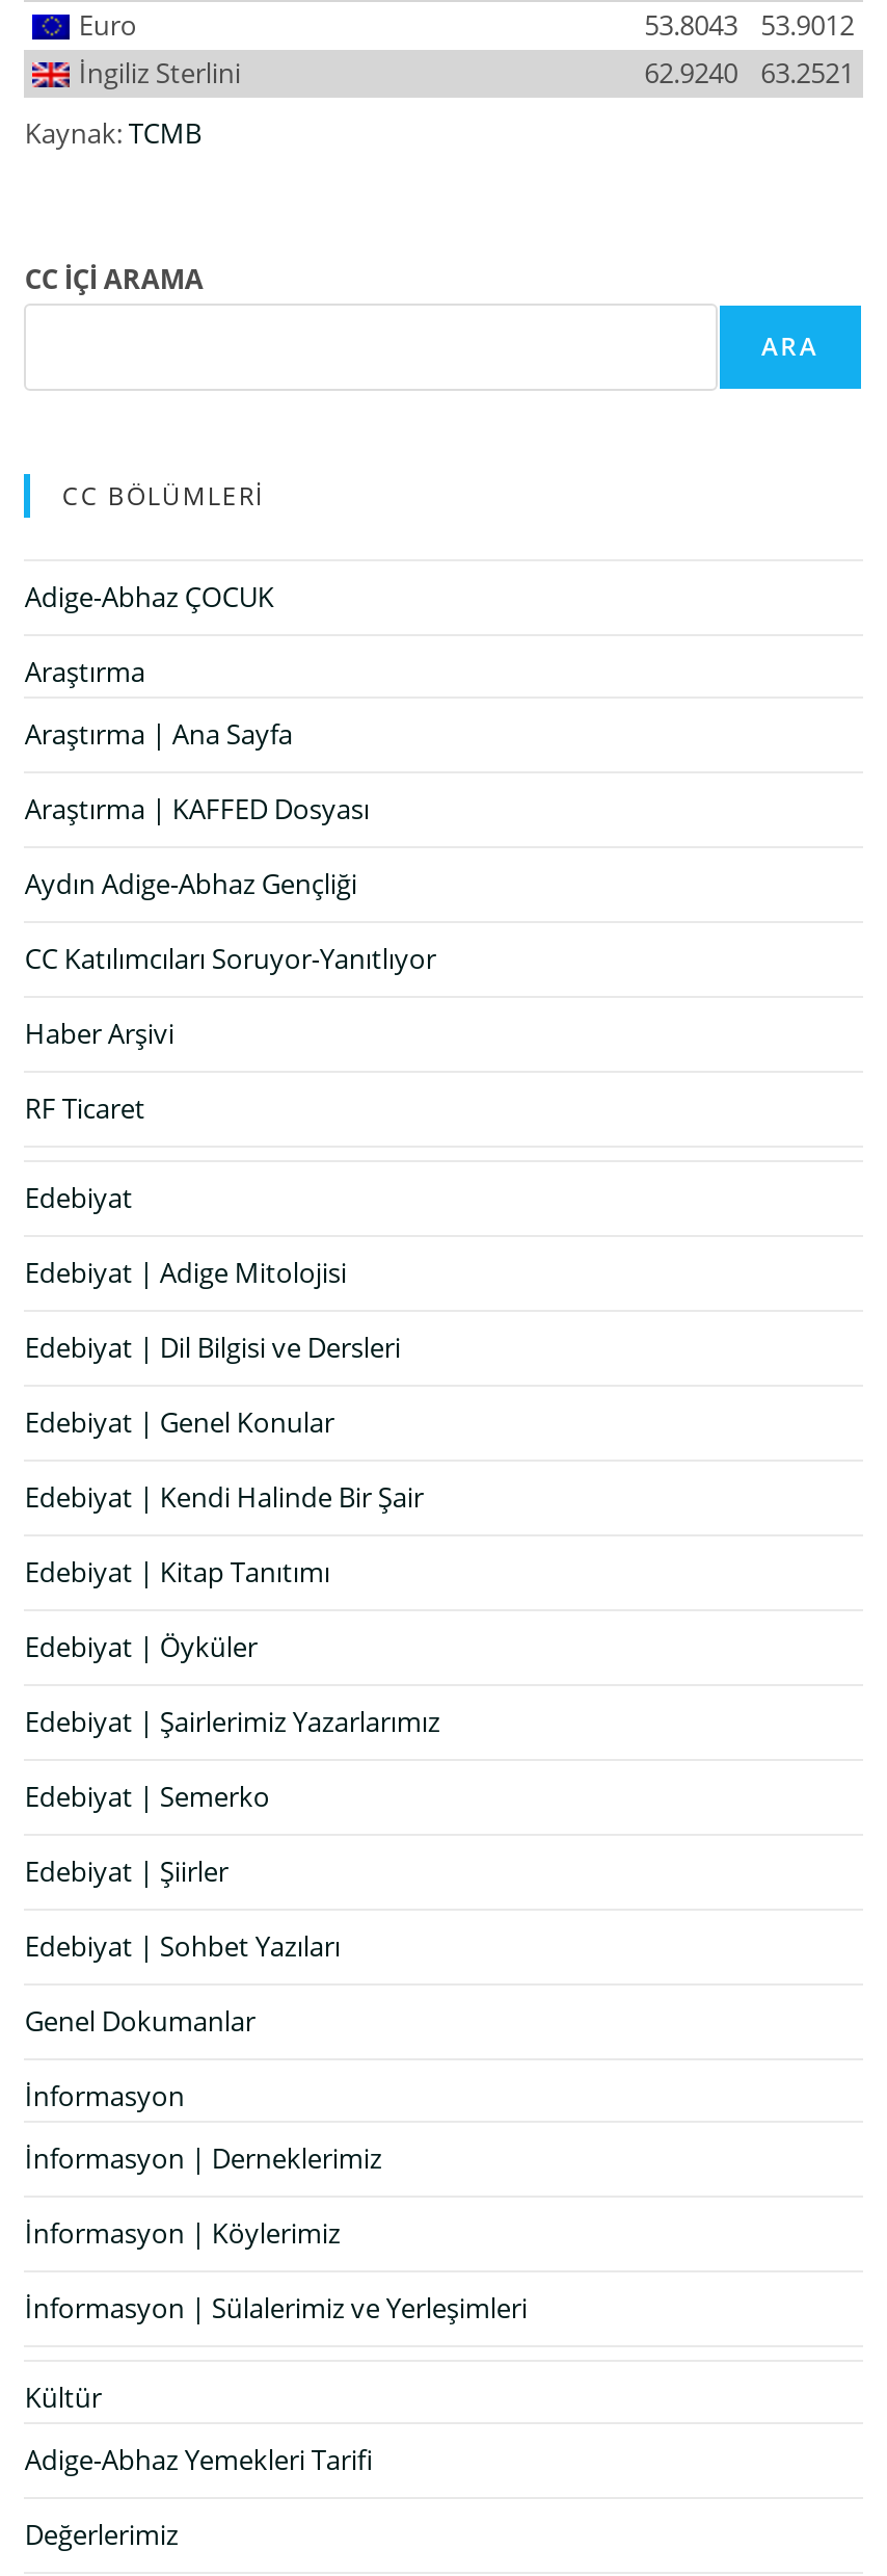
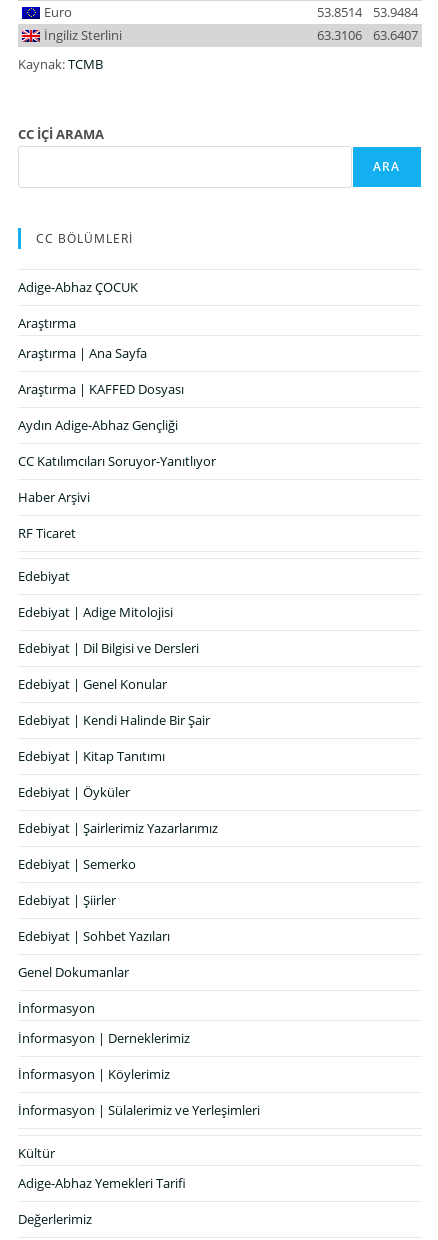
[644,6,738,43] 53.8043 -> [317,3,362,21] 53.8514
[760,6,854,43] 53.9012 -> [373,3,418,21] 53.9484
[644,54,738,91] 62.9240 -> [317,26,362,44] 63.3106
[760,54,854,91] 63.2521 -> [373,26,418,44] 63.6407

